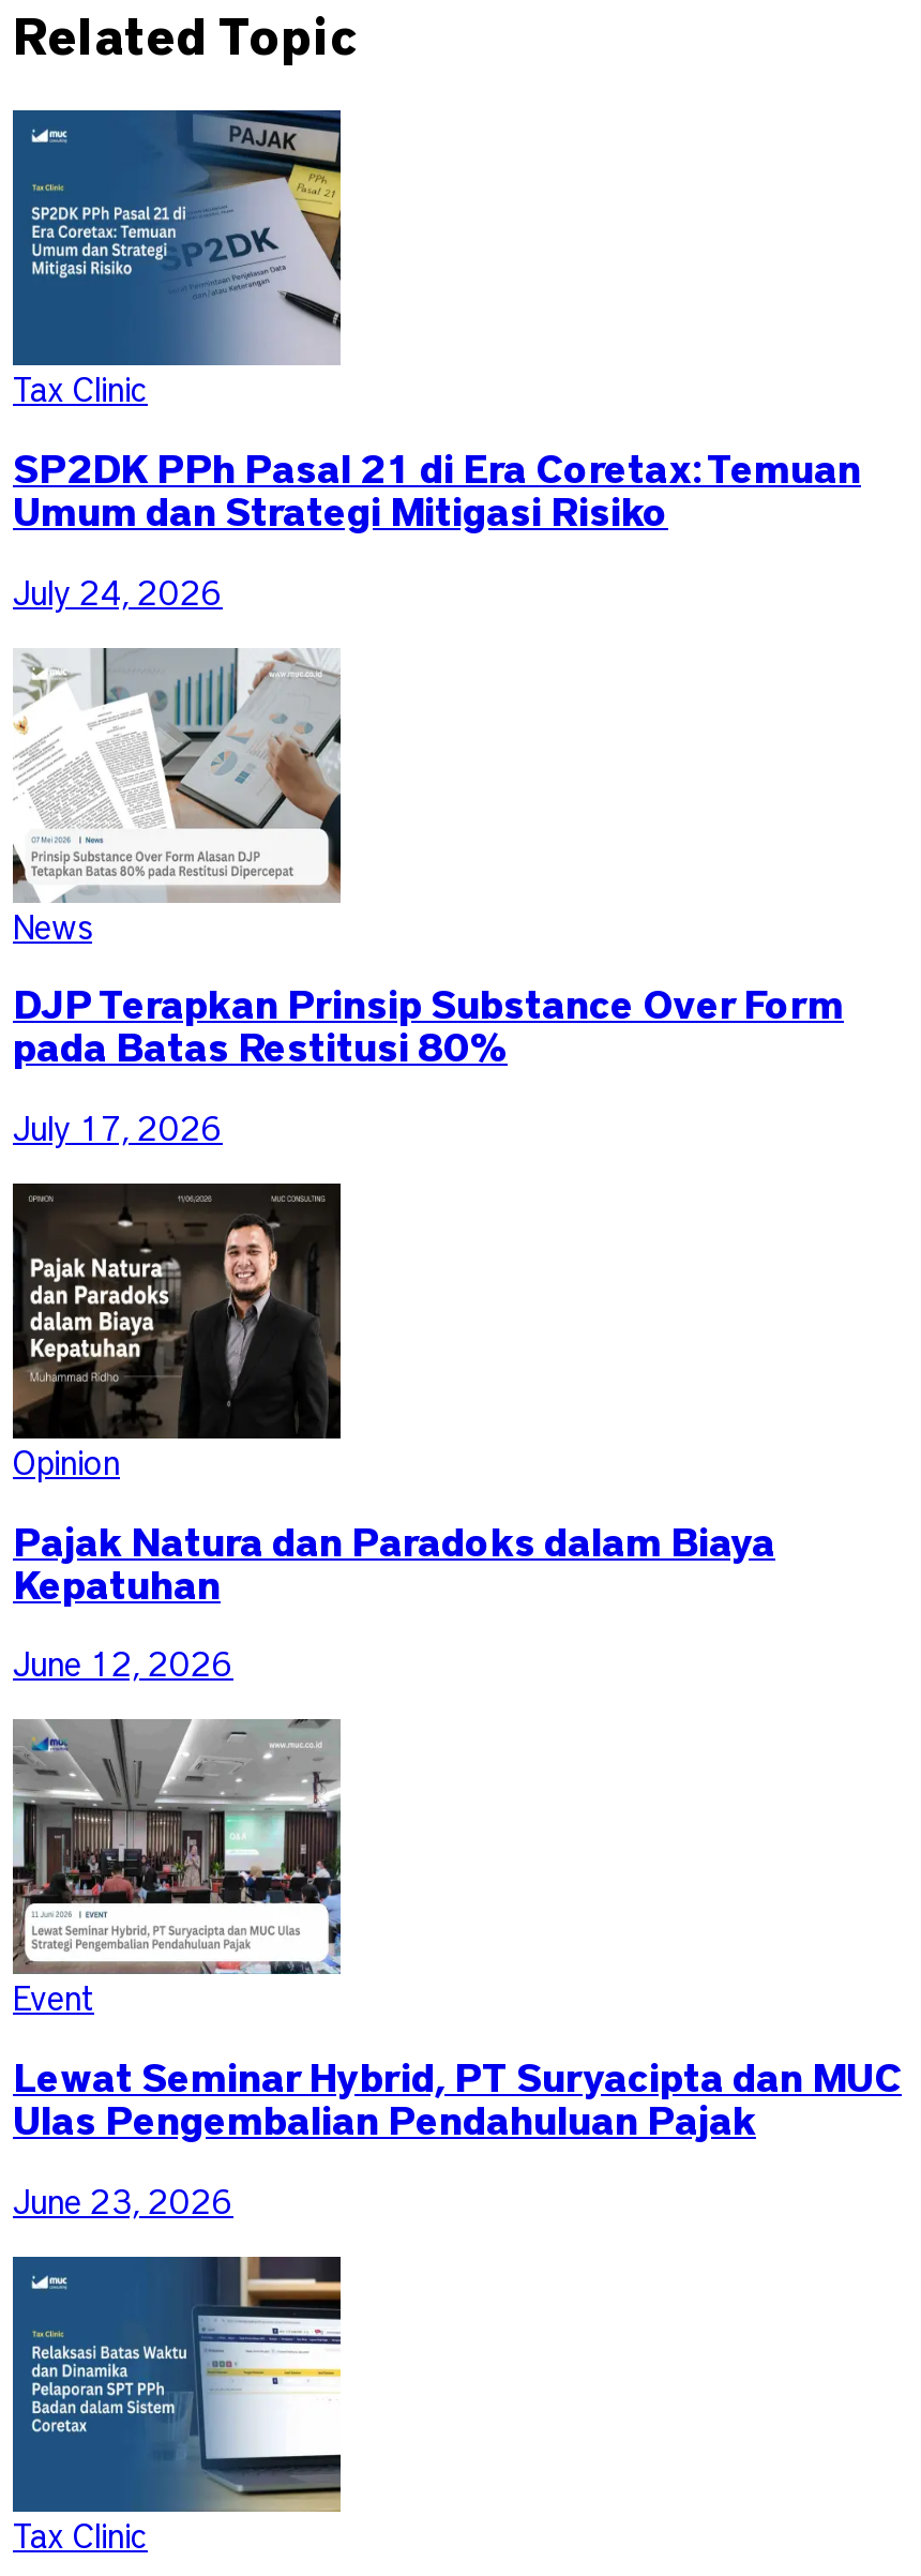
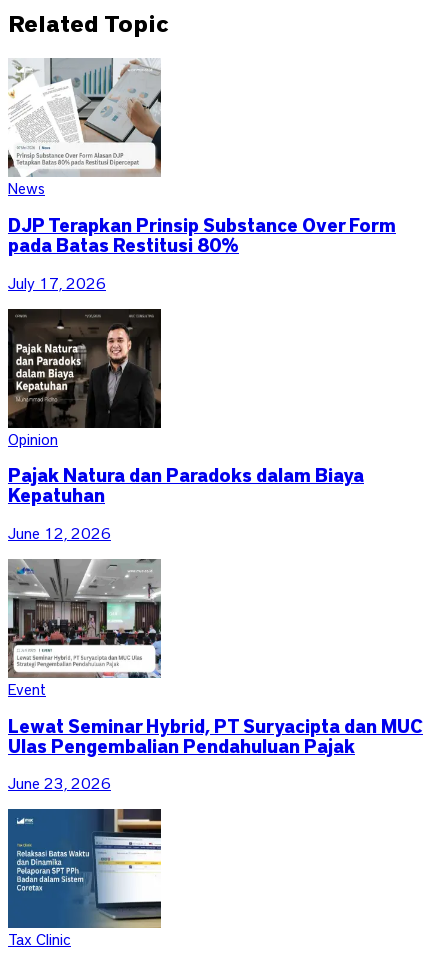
[11,108,861,611] [image] | Tax Clinic | SP2DK PPh Pasal 21 di Era Coretax: Temuan | Umum dan Strategi Mitigasi Risiko | July 24, 2026 -> none

